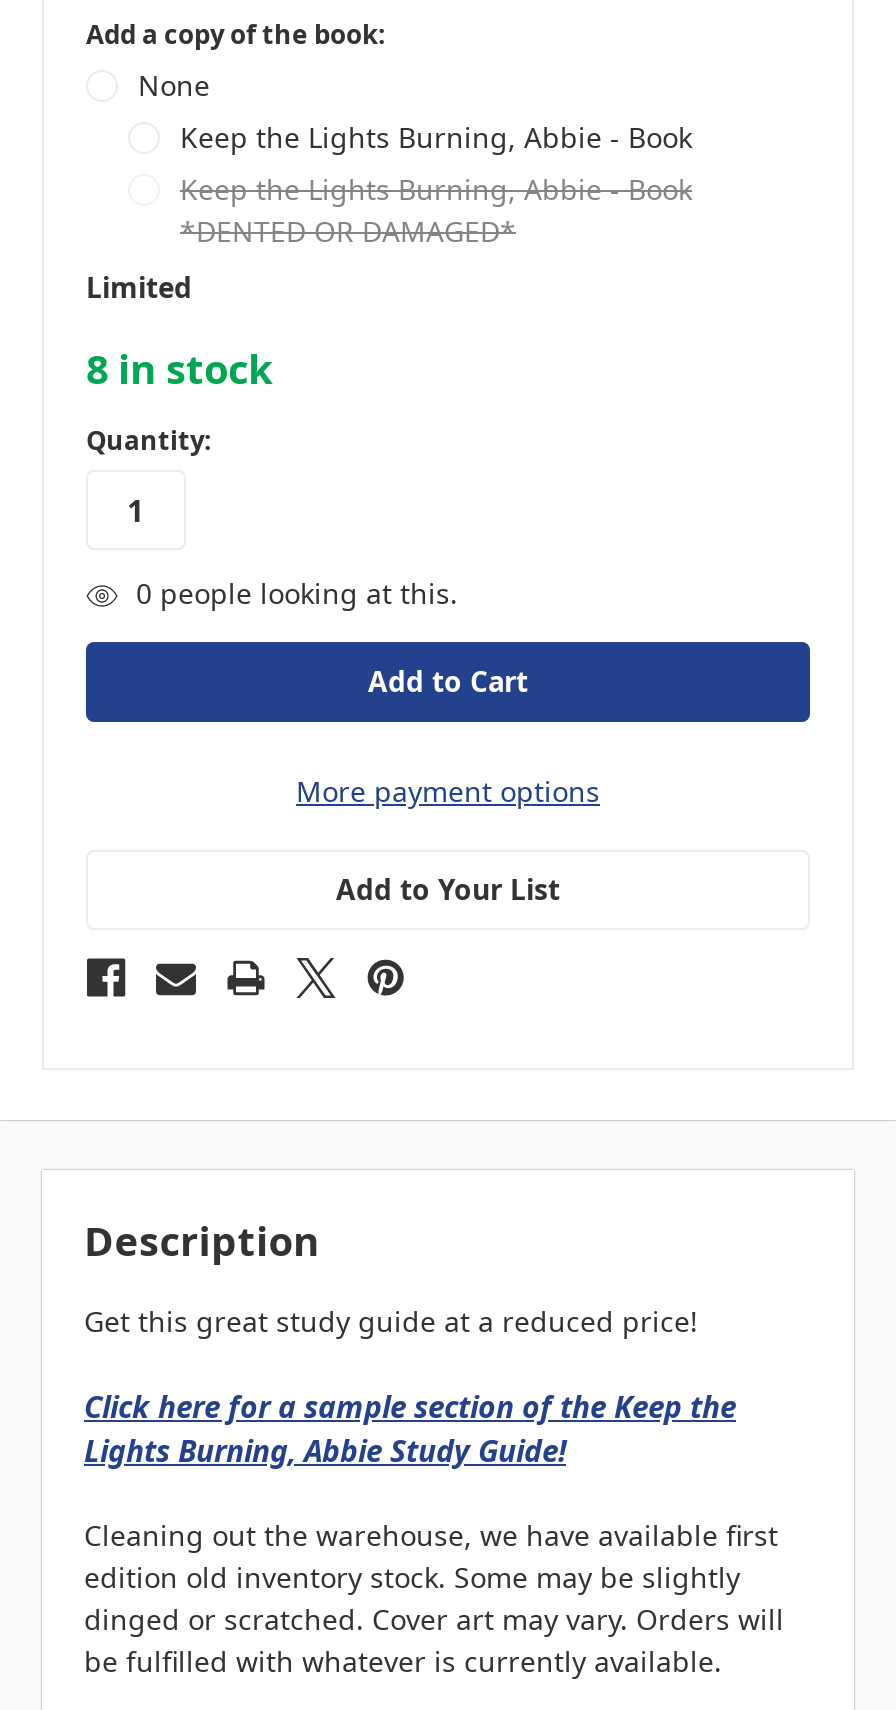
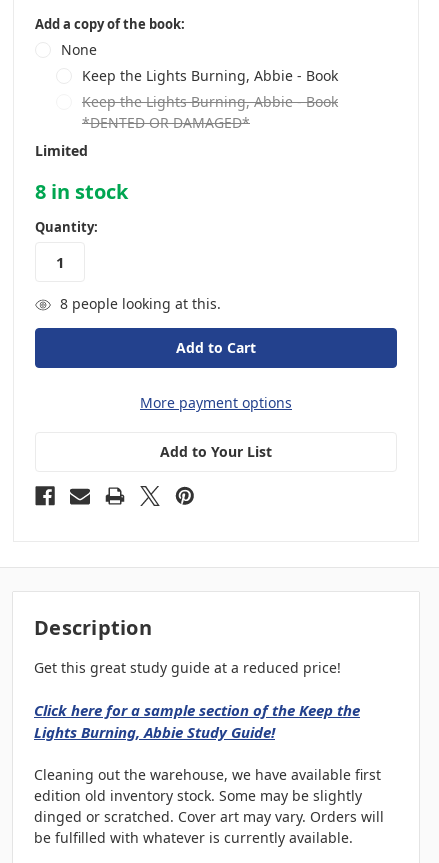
[136,574,458,612] 0 people looking at this. -> [60,294,221,313] 8 people looking at this.

